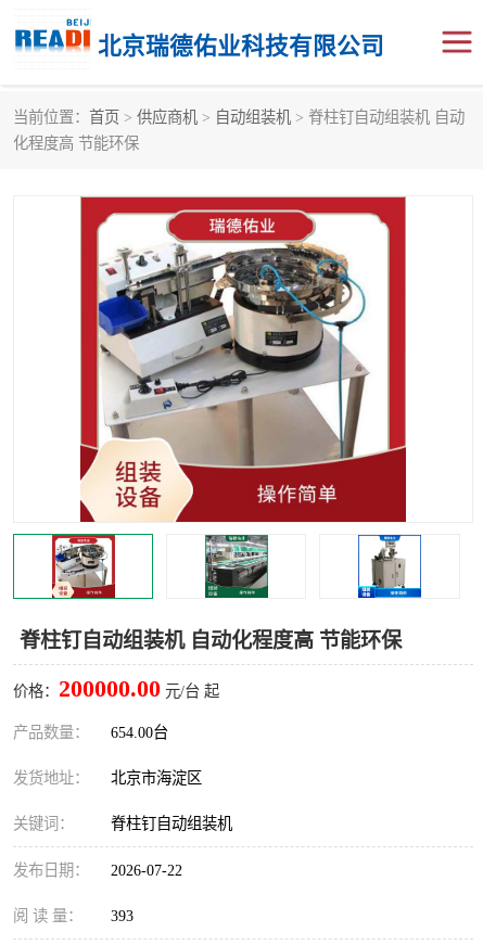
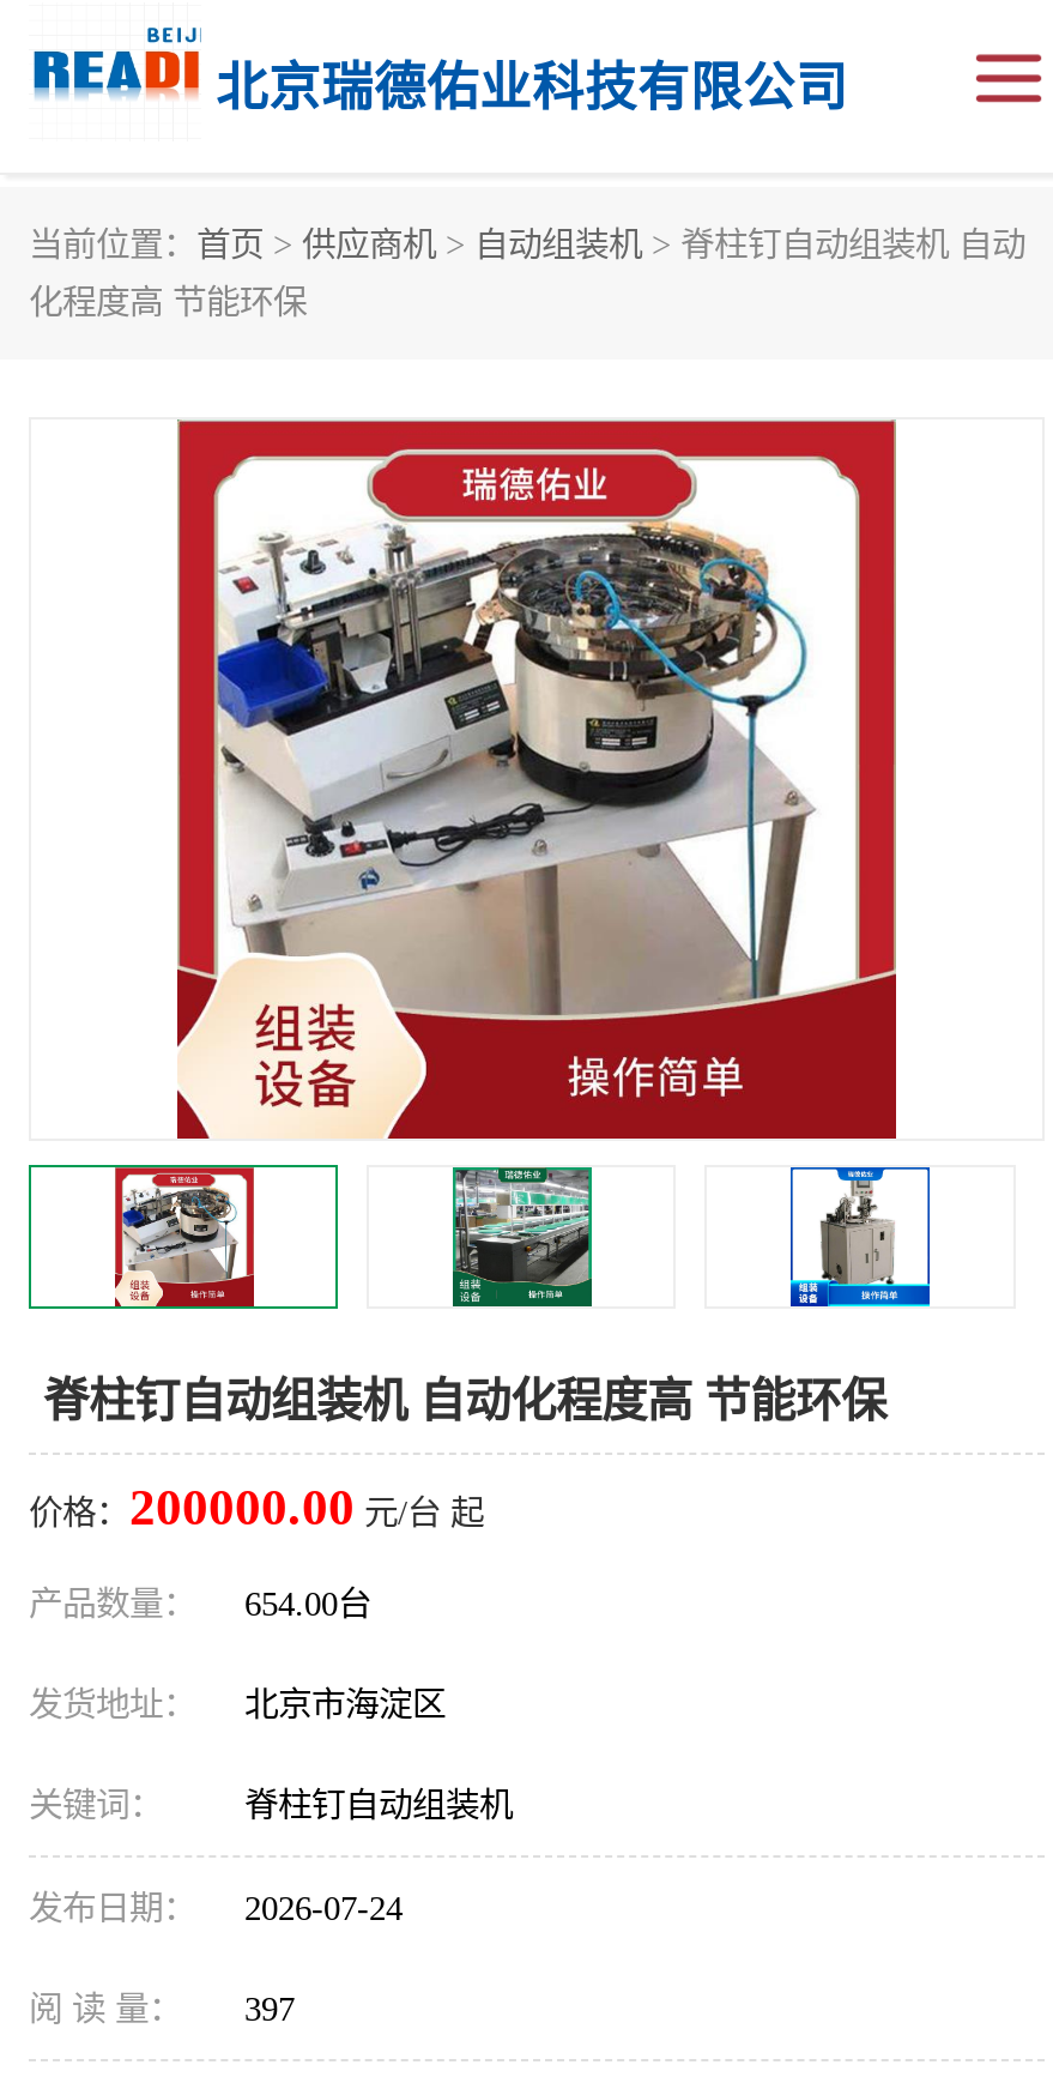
[13,861,182,879] 发布日期： 2026-07-22 -> [29,1889,403,1927] 发布日期： 2026-07-24
[13,907,134,924] 阅 读 量： 393 -> [29,1990,295,2028] 阅 读 量： 397

